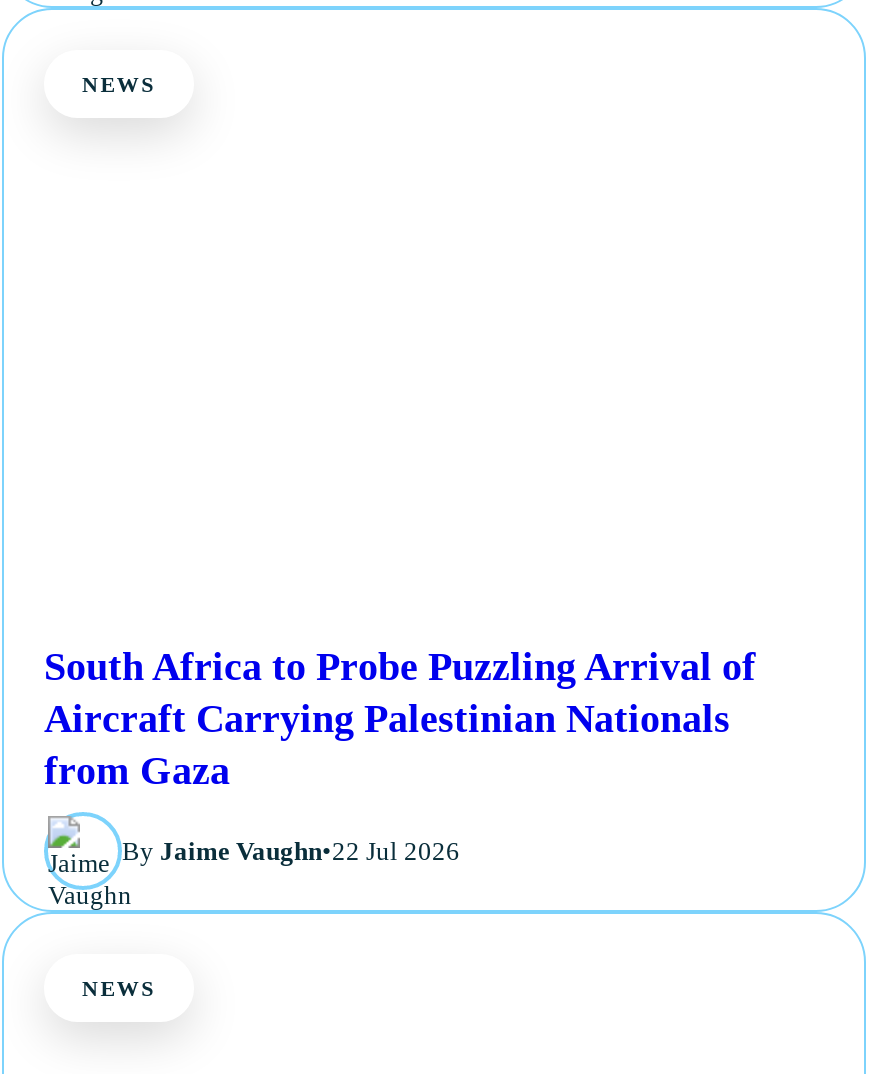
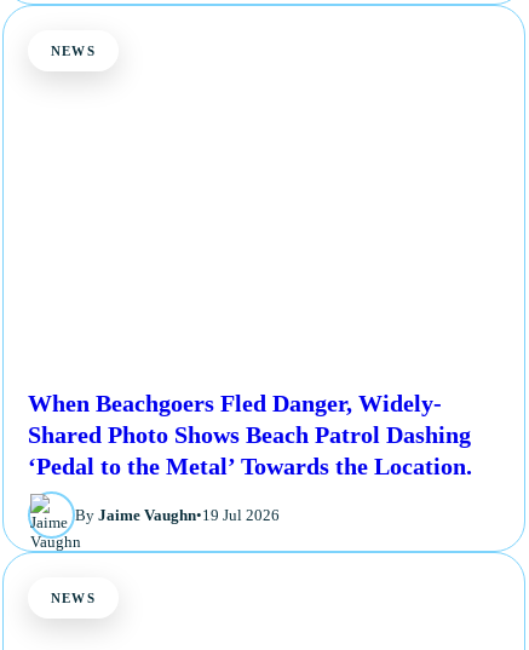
[44,644,756,792] South Africa to Probe Puzzling Arrival of | Aircraft Carrying Palestinian Nationals | from Gaza -> [28,390,472,480] When Beachgoers Fled Danger, Widely- | Shared Photo Shows Beach Patrol Dashing | ‘Pedal to the Metal’ Towards the Location.
[122,835,460,865] By Jaime Vaughn•22 Jul 2026 -> [75,506,280,524] By Jaime Vaughn•19 Jul 2026

